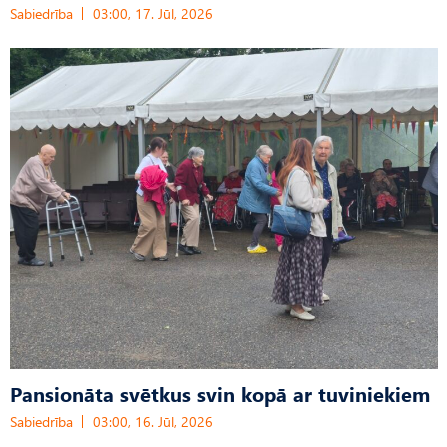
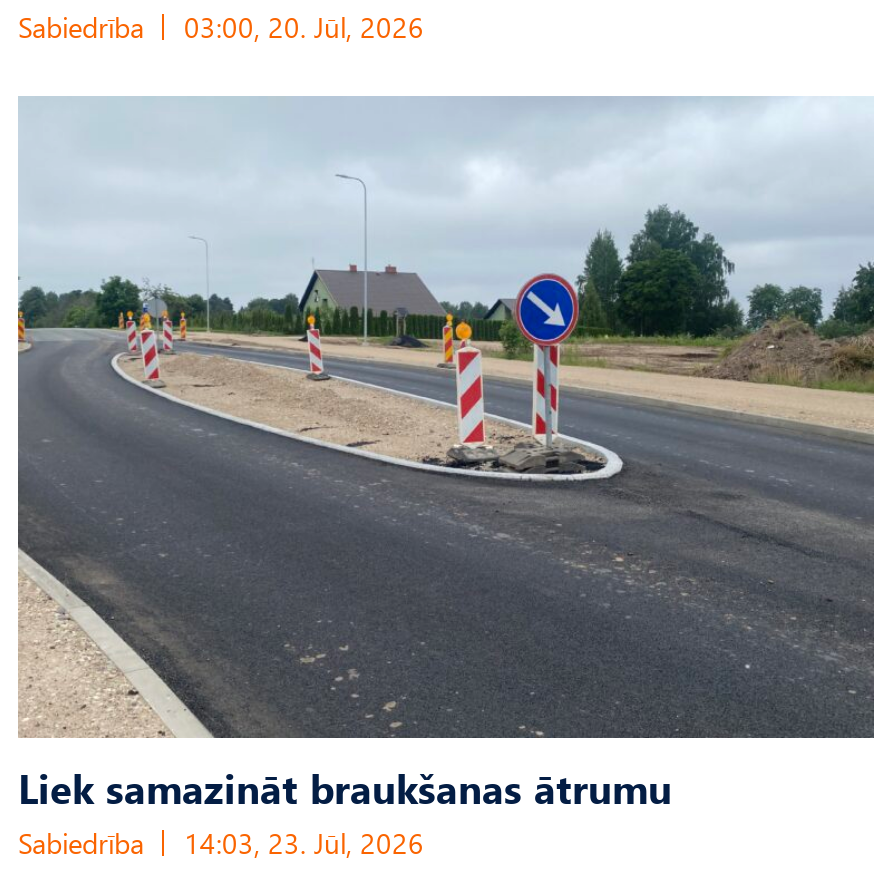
[10,4,213,23] Sabiedrība 03:00, 17. Jūl, 2026 -> [18,8,424,46] Sabiedrība 03:00, 20. Jūl, 2026
[9,47,438,407] [image] | Pansionāta svētkus svin kopā ar tuviniekiem -> [16,96,876,814] [image] | Liek samazināt braukšanas ātrumu
[10,412,213,431] Sabiedrība 03:00, 16. Jūl, 2026 -> [18,824,424,862] Sabiedrība 14:03, 23. Jūl, 2026

